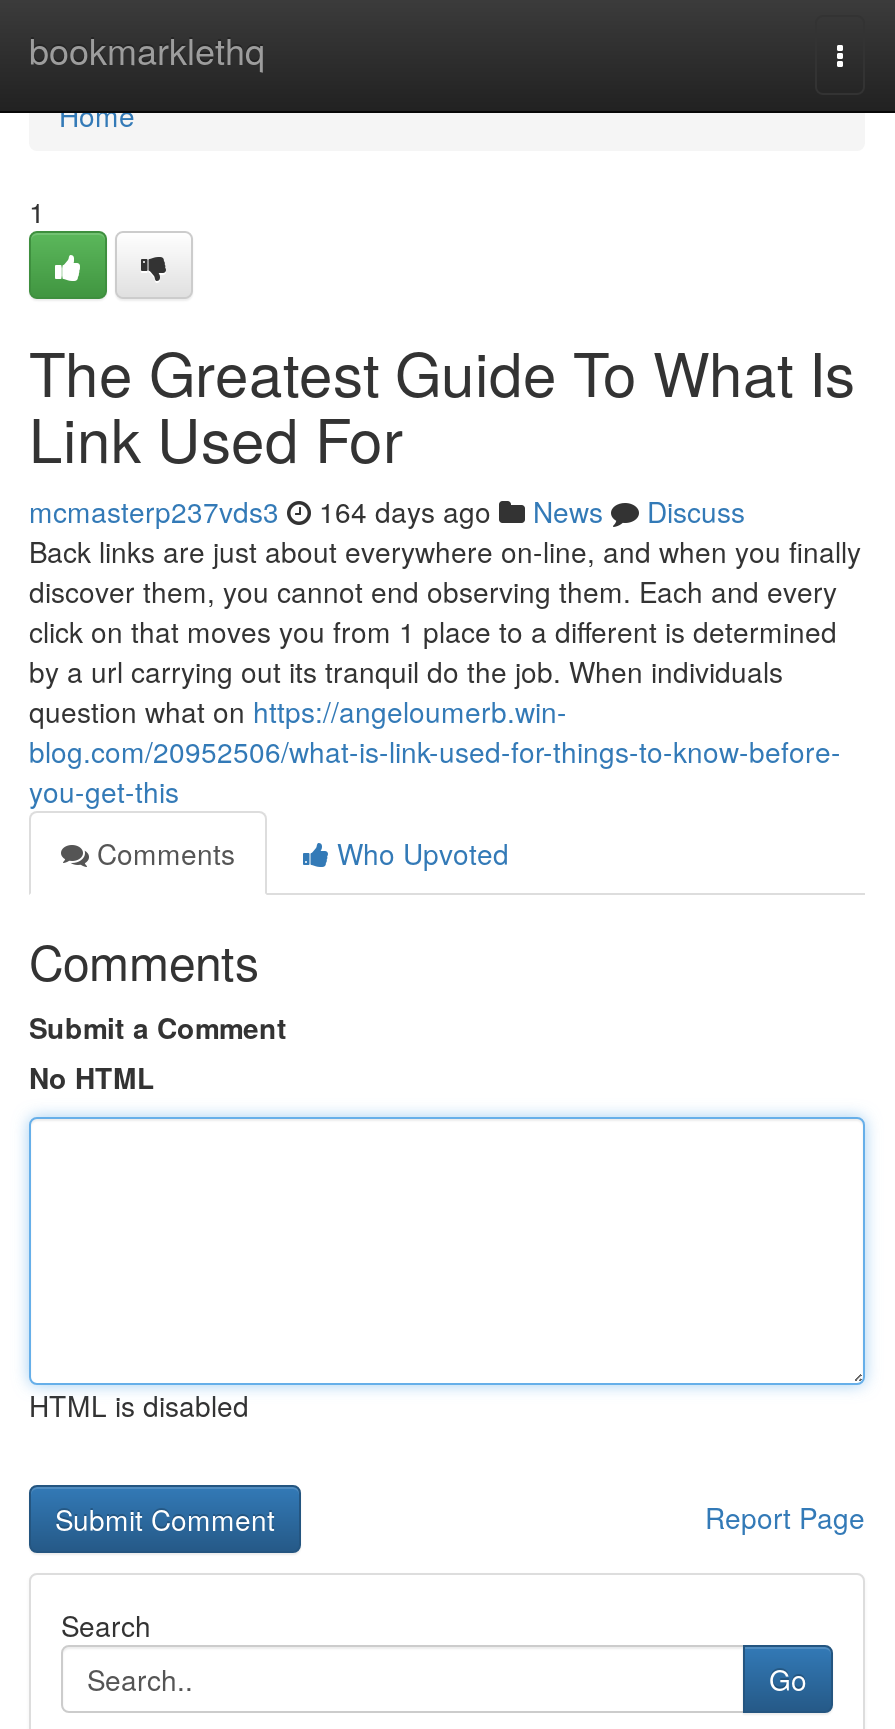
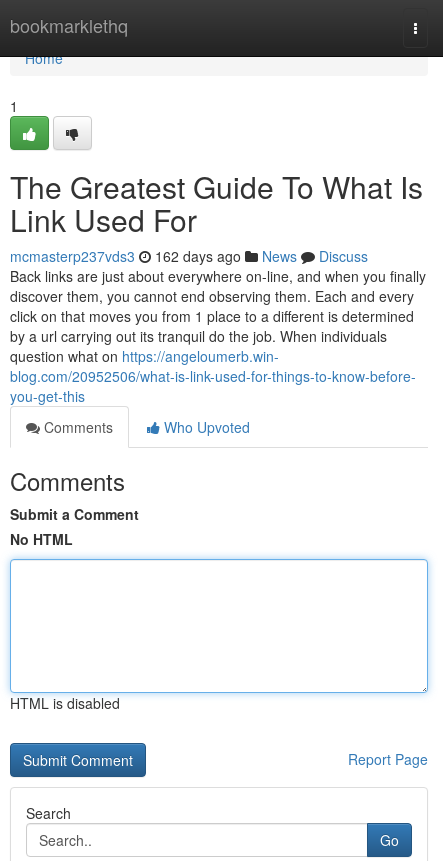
[29,491,745,531] mcmasterp237vds3 164 days ago News Discuss -> [10,246,368,266] mcmasterp237vds3 162 days ago News Discuss

